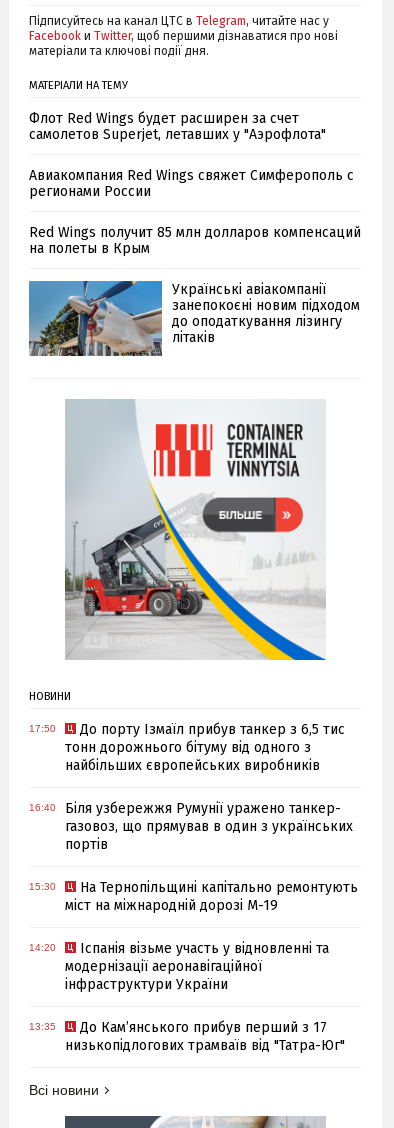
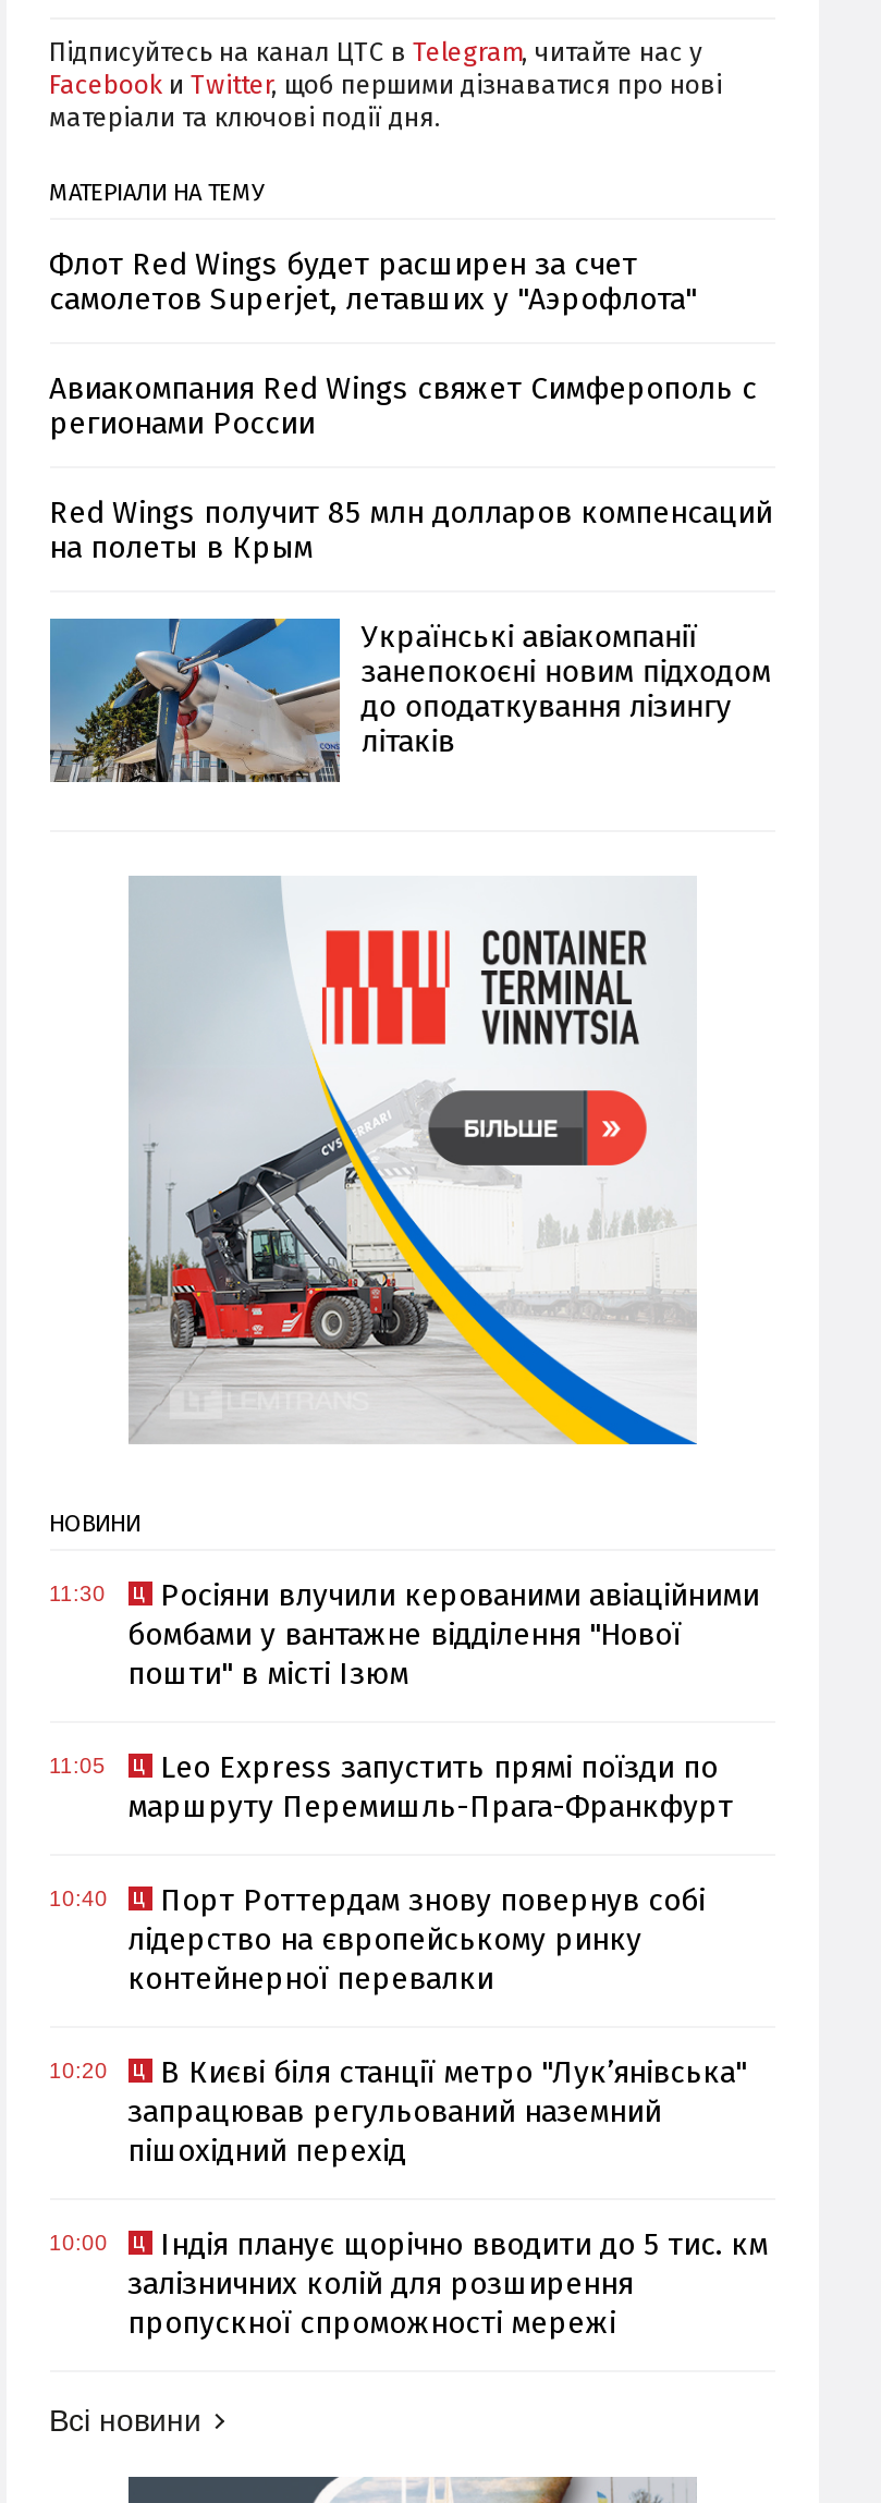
[28,721,344,774] 17:50 | До порту Ізмаїл прибув танкер з 6,5 тис | тонн дорожнього бітуму від одного з | найбільших європейських виробників -> [49,1577,759,1693] 11:30 | Росіяни влучили керованими авіаційними | бомбами у вантажне відділення "Нової | пошти" в місті Ізюм
[28,800,352,853] 16:40 | Біля узбережжя Румунії уражено танкер- | газовоз, що прямував в один з українських | портів -> [49,1749,733,1826] 11:05 | Leo Express запустить прямі поїзди по | маршруту Перемишль-Прага-Франкфурт
[28,879,357,914] 15:30 | На Тернопільщині капітально ремонтують | міст на міжнародній дорозі М-19 -> [49,1882,705,1998] 10:40 | Порт Роттердам знову повернув собі | лідерство на європейському ринку | контейнерної перевалки
[28,940,328,993] 14:20 | Іспанія візьме участь у відновленні та | модернізації аеронавігаційної | інфраструктури України -> [49,2054,746,2170] 10:20 | В Києві біля станції метро "Лук’янівська" | запрацював регульований наземний | пішохідний перехід
[28,1019,344,1054] 13:35 | До Кам’янського прибув перший з 17 | низькопідлогових трамваїв від "Татра-Юг" -> [49,2226,768,2342] 10:00 | Індія планує щорічно вводити до 5 тис. км | залізничних колій для розширення | пропускної спроможності мережі

